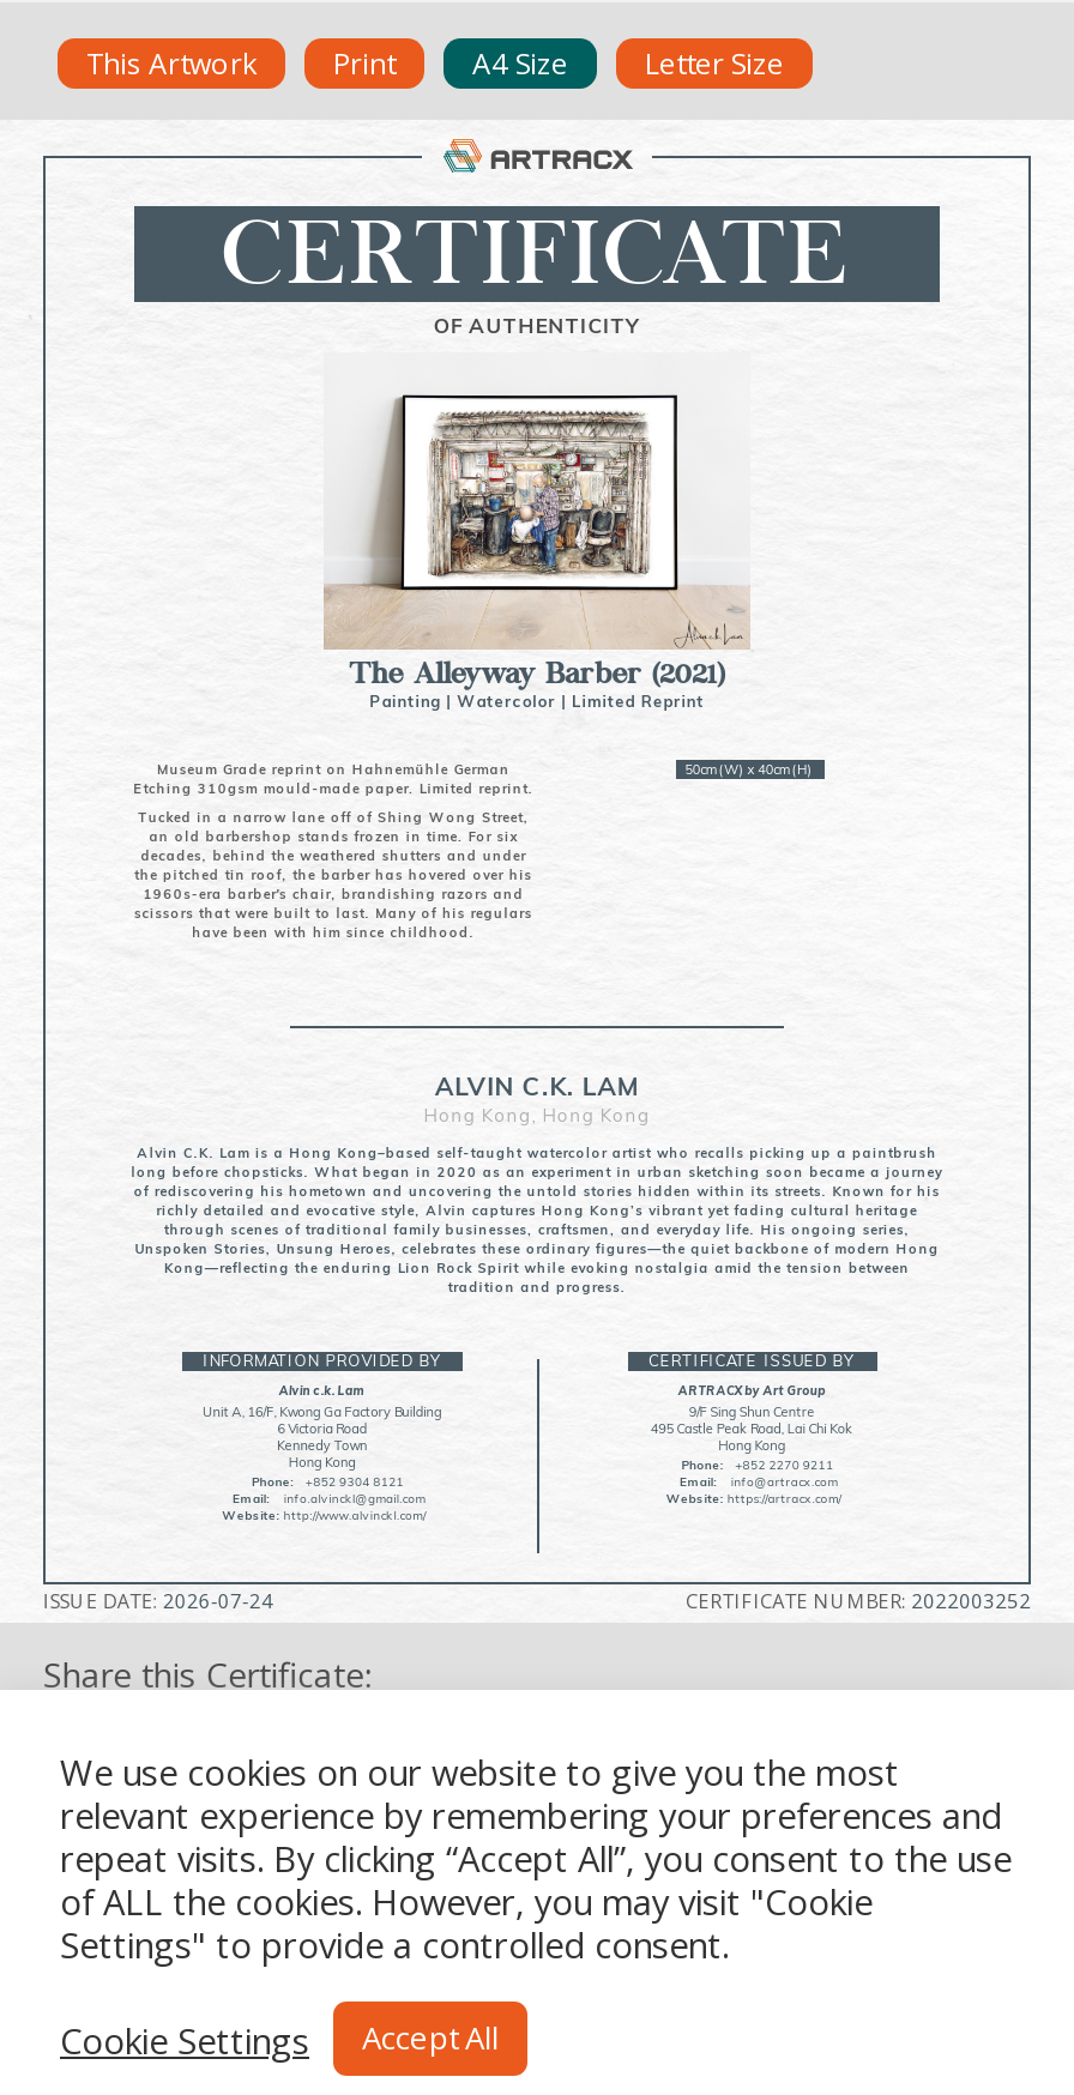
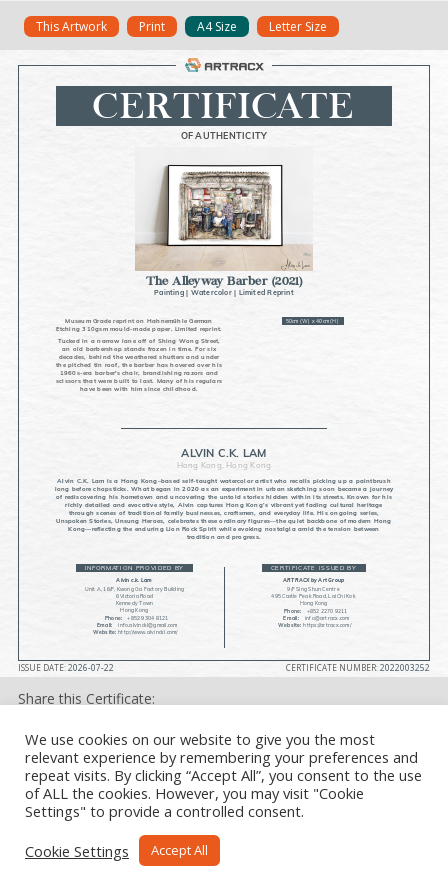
[43,1587,273,1613] ISSUE DATE: 2026-07-24 -> [18,662,114,673] ISSUE DATE: 2026-07-22

